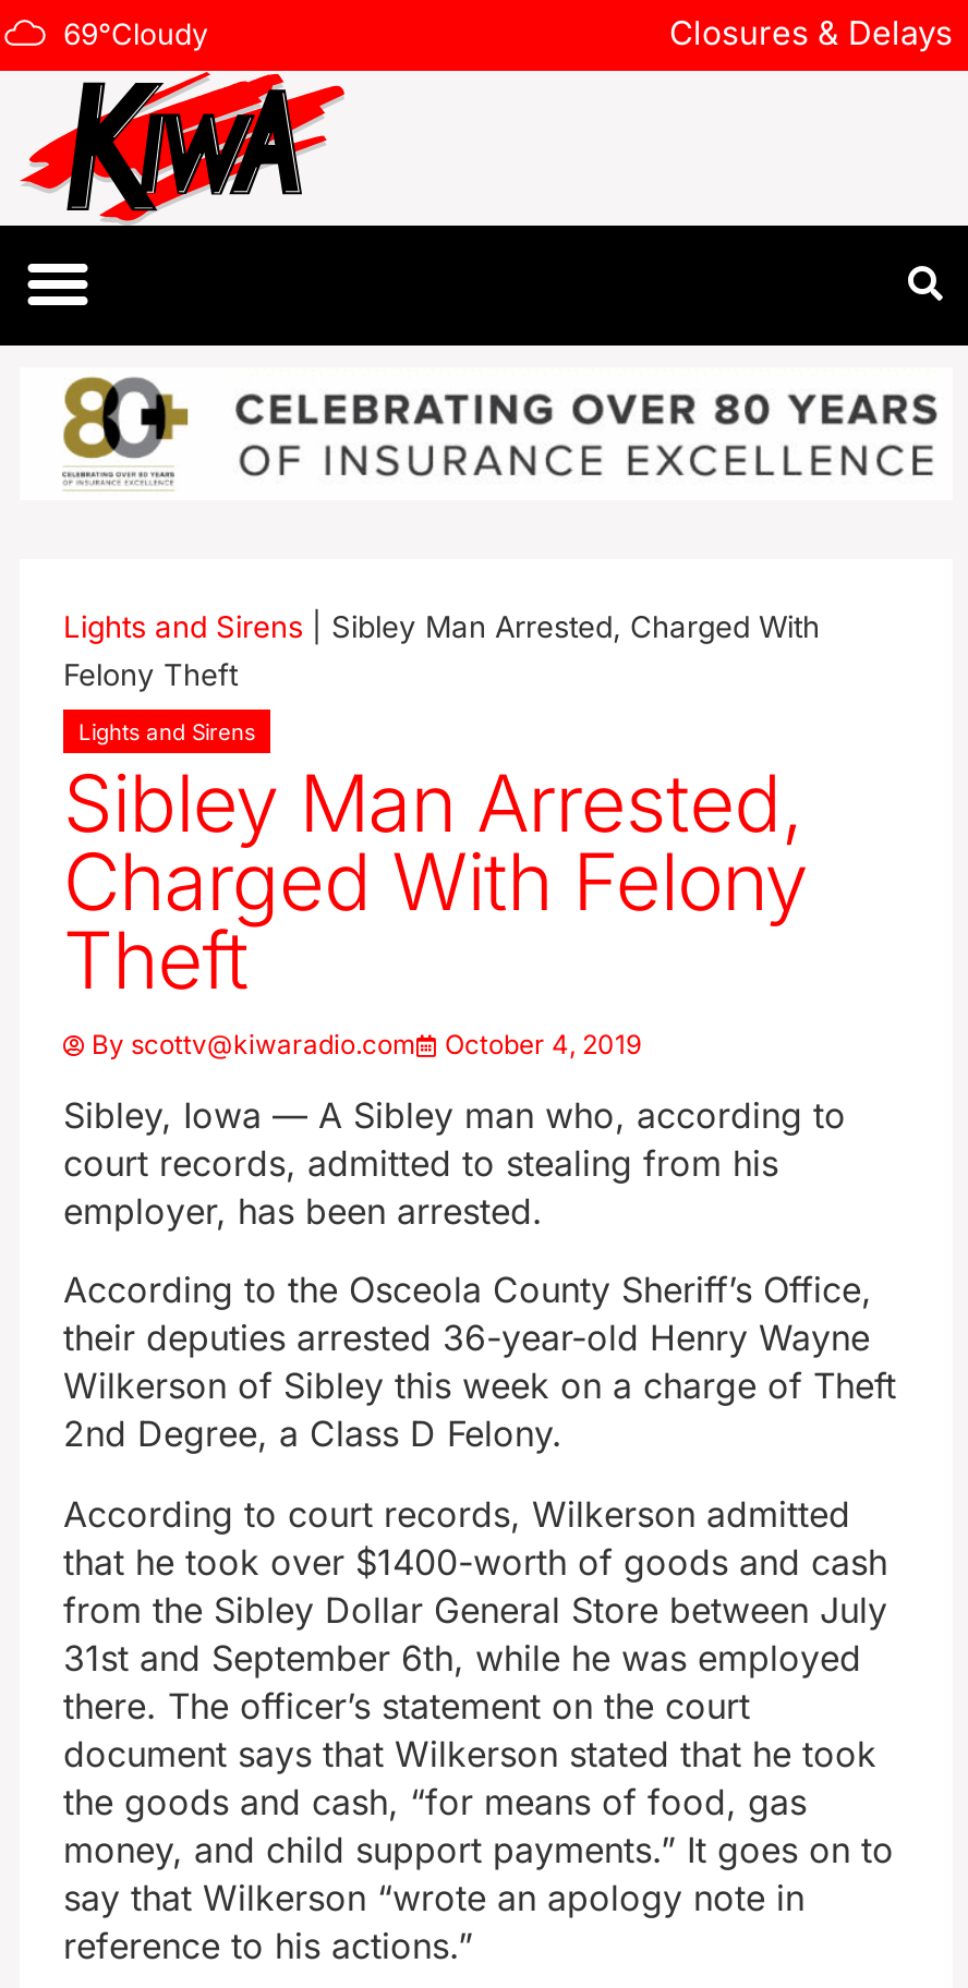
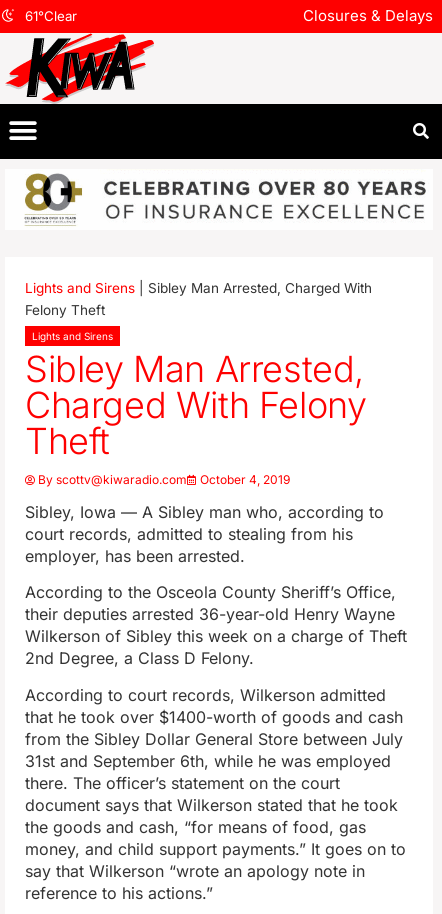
[63,15,207,50] 69°Cloudy -> [25,7,77,23] 61°Clear

